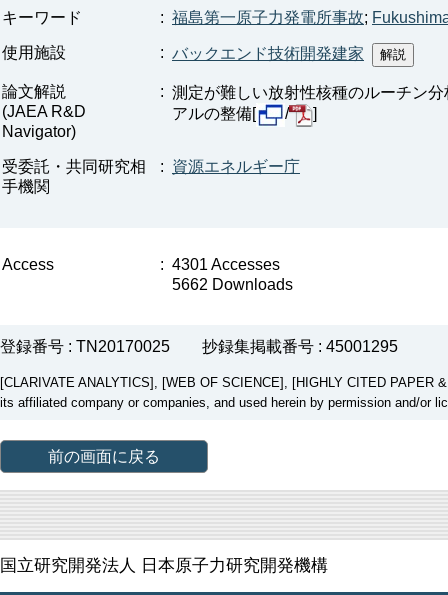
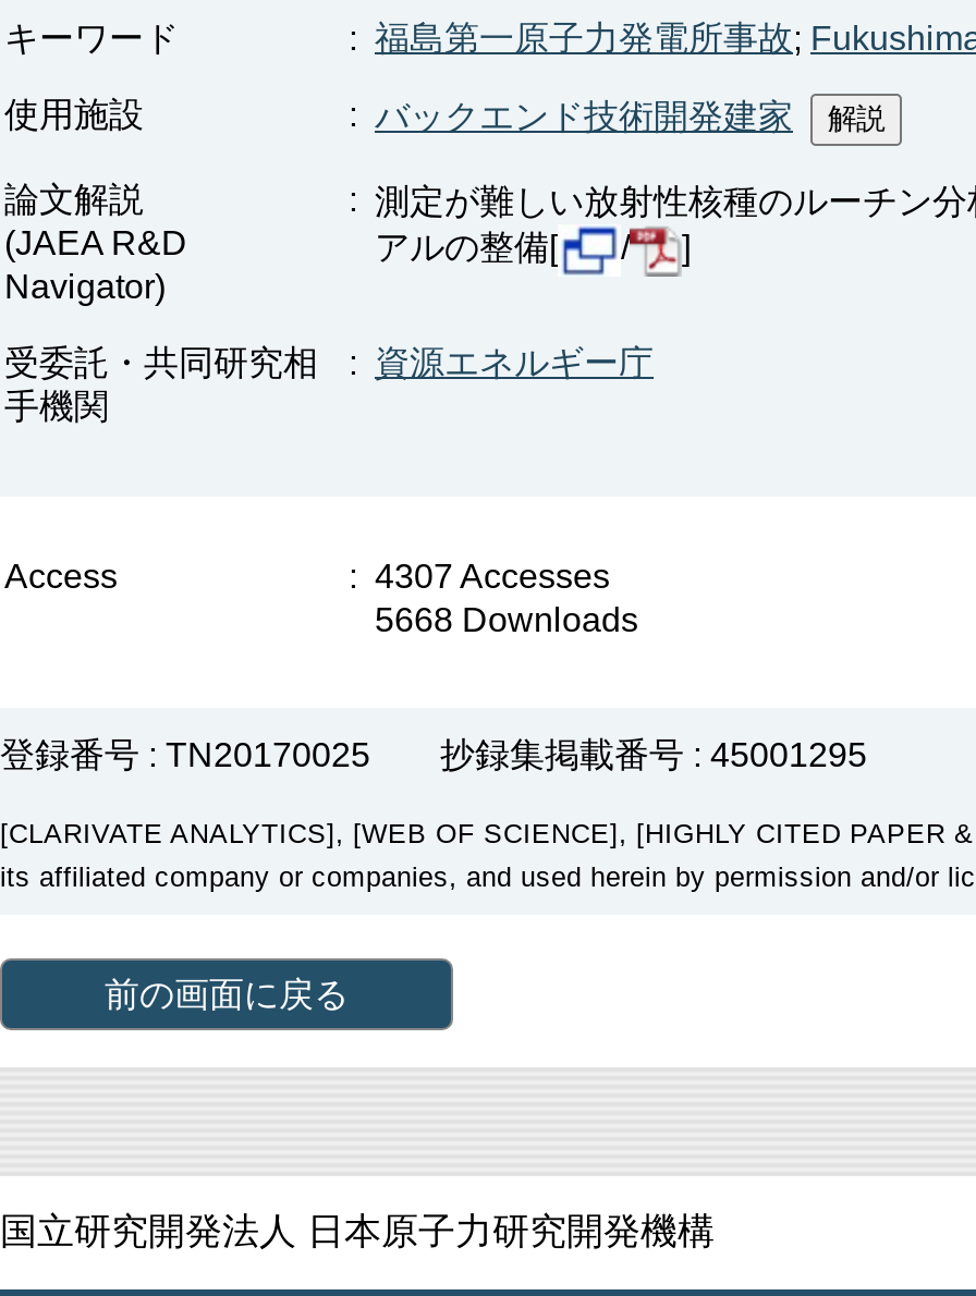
[160,256,280,273] : 4301 Accesses -> [349,557,610,594] : 4307 Accesses
[172,276,293,293] 5662 Downloads -> [375,600,638,637] 5668 Downloads

